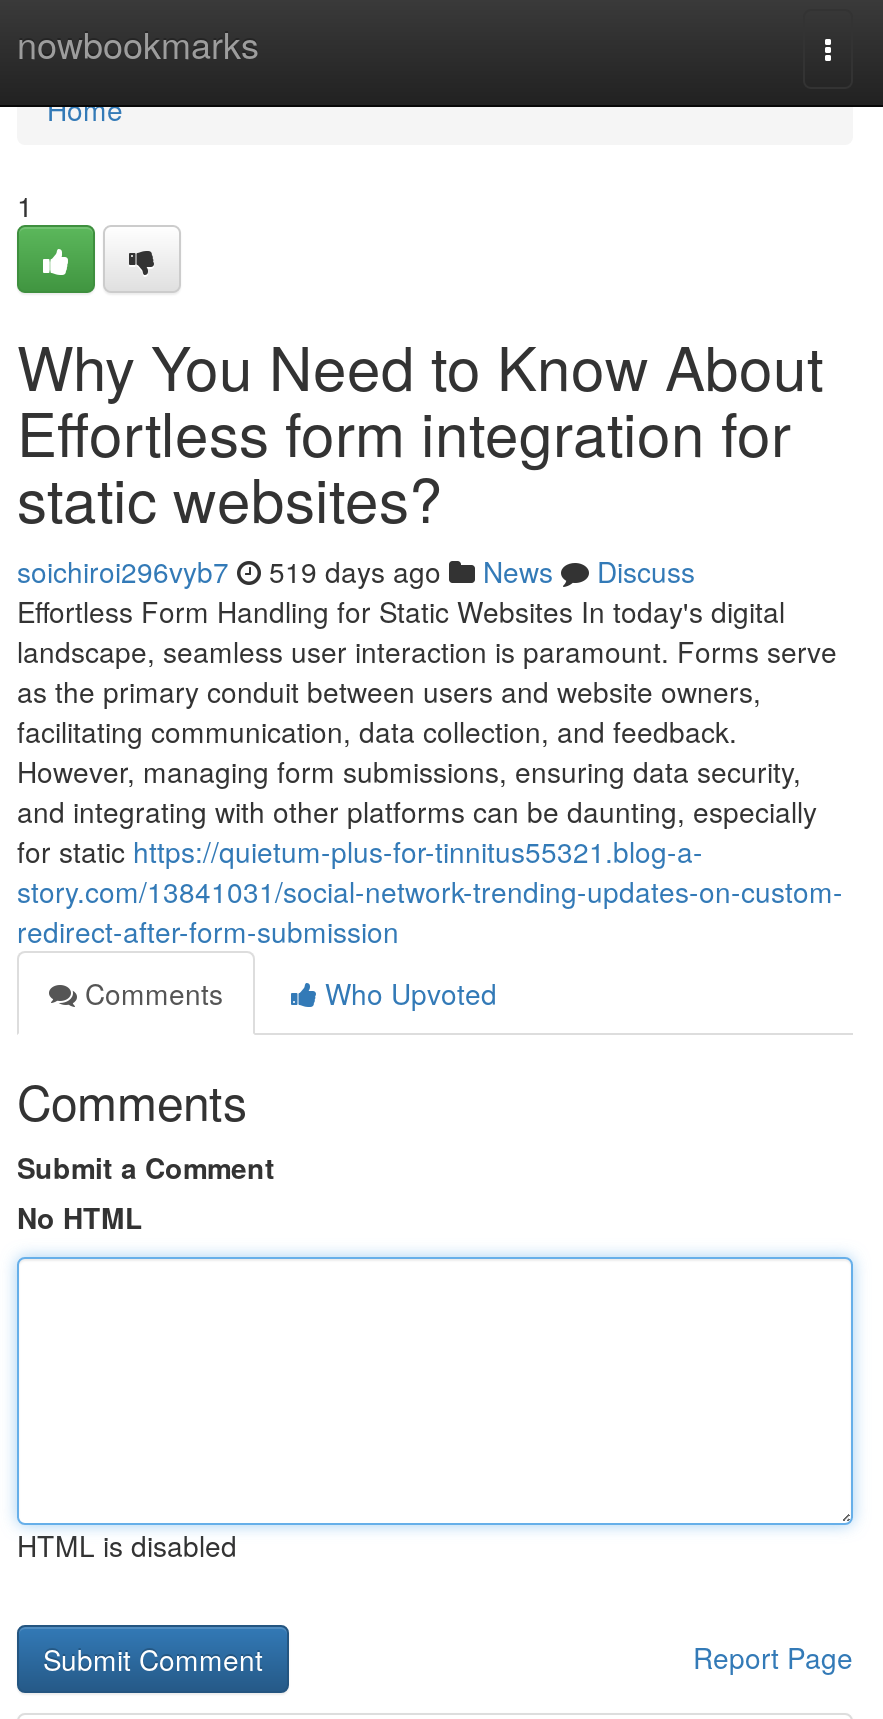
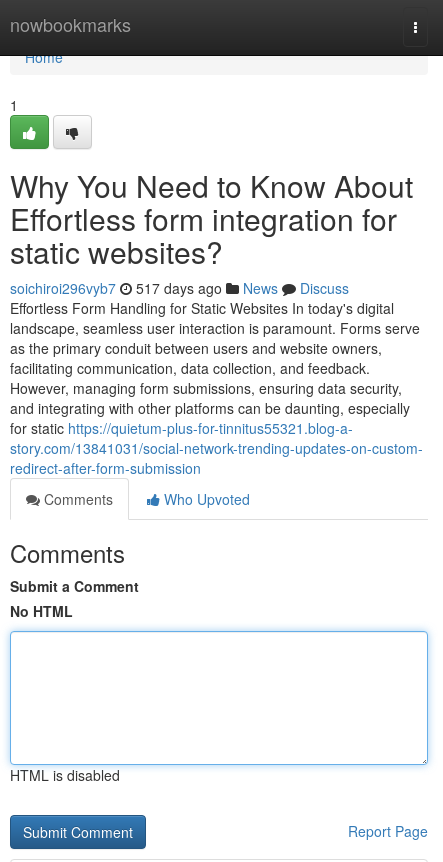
[17,551,695,591] soichiroi296vyb7 519 days ago News Discuss -> [10,278,349,298] soichiroi296vyb7 517 days ago News Discuss

